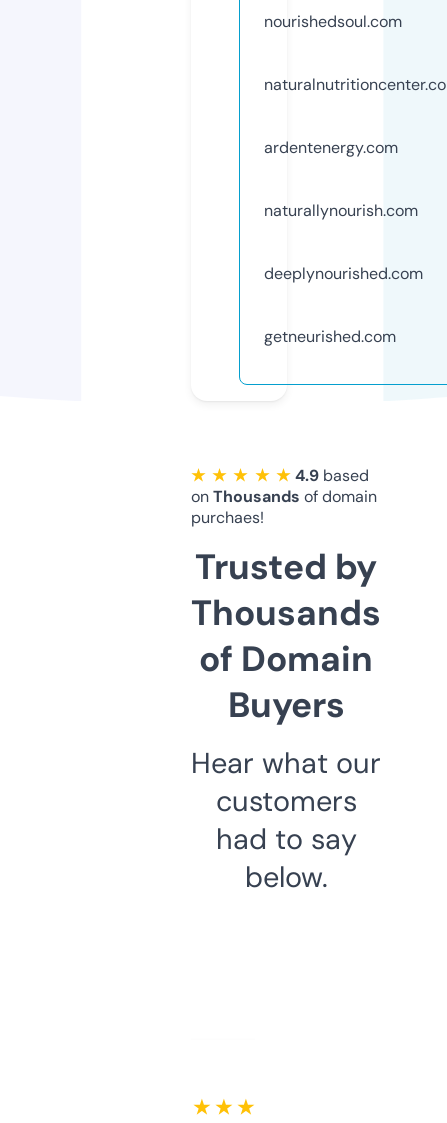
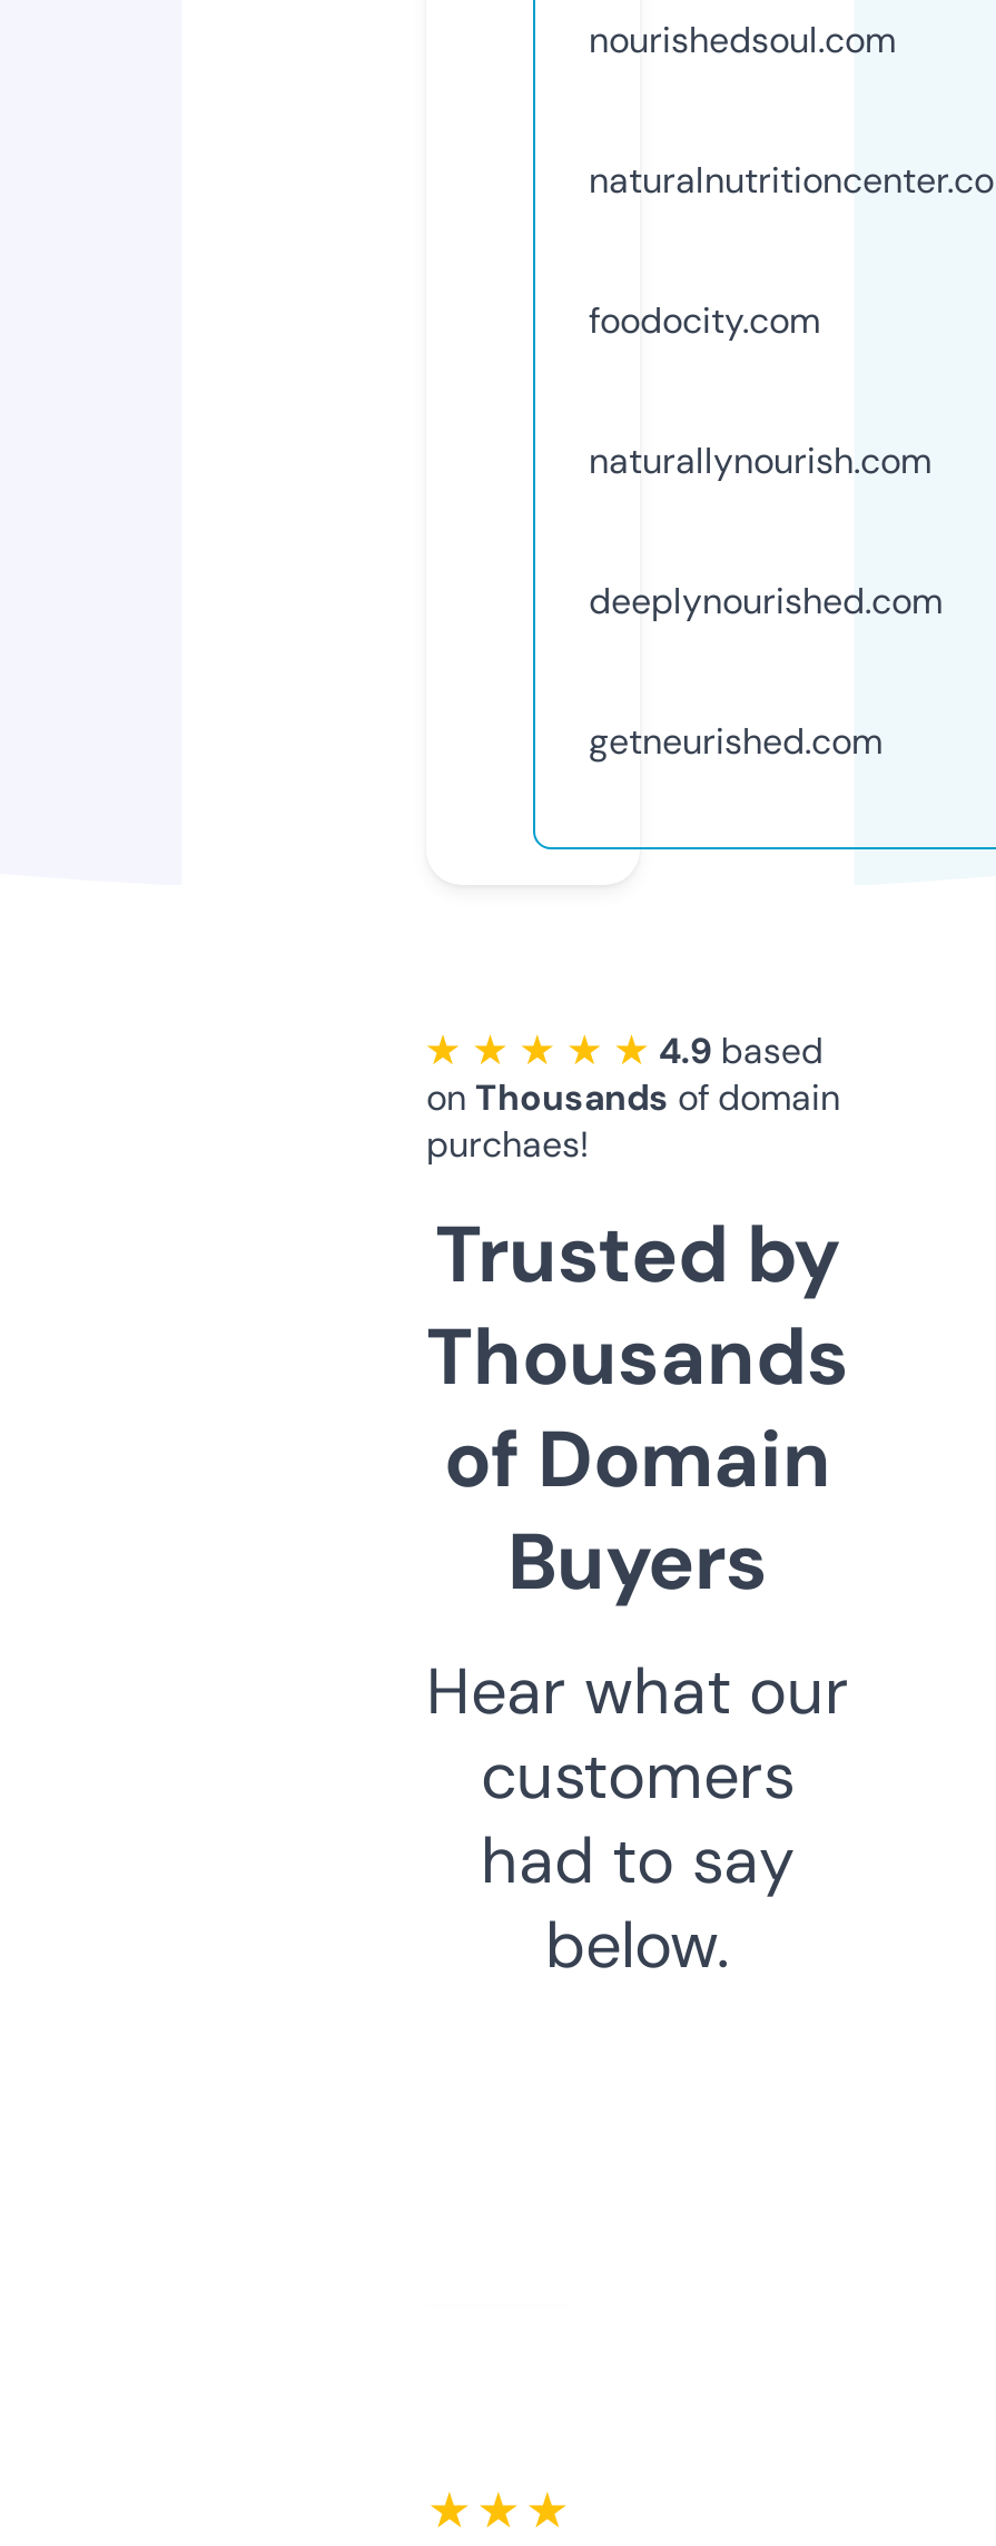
[264,137,398,158] ardentenergy.com -> [589,297,820,344] foodocity.com

